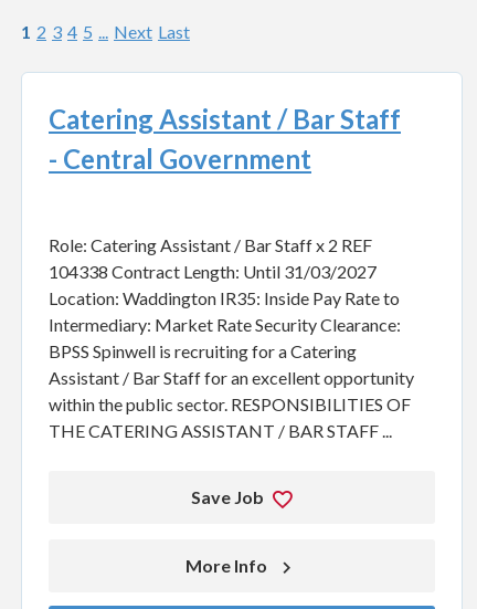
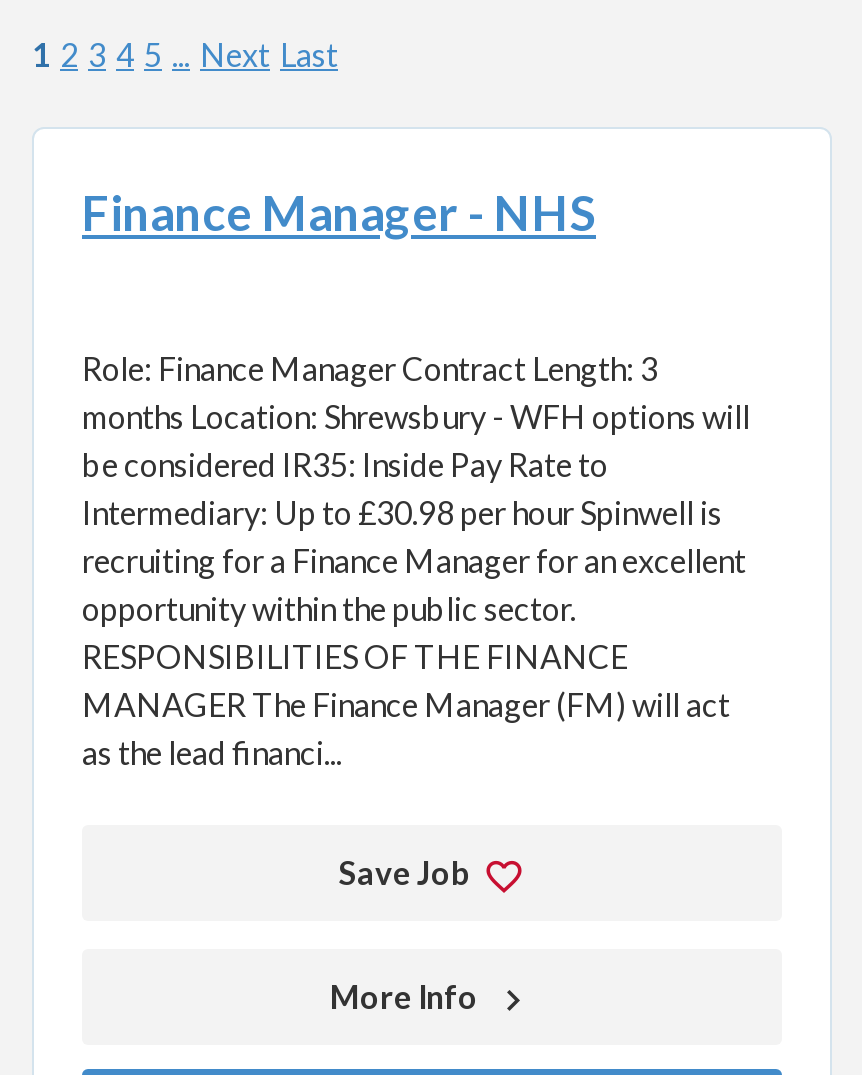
[49,103,401,175] Catering Assistant / Bar Staff | - Central Government -> [82,183,596,241] Finance Manager - NHS
[49,234,414,441] Role: Catering Assistant / Bar Staff x 2 REF | 104338 Contract Length: Until 31/03/2027 | Location: Waddington IR35: Inside Pay Rate to | Intermediary: Market Rate Security Clearance: | BPSS Spinwell is recruiting for a Catering | Assistant / Bar Staff for an excellent opportunity | within the public sector. RESPONSIBILITIES OF | THE CATERING ASSISTANT / BAR STAFF ... -> [82,349,750,771] Role: Finance Manager Contract Length: 3 | months Location: Shrewsbury - WFH options will | be considered IR35: Inside Pay Rate to | Intermediary: Up to £30.98 per hour Spinwell is | recruiting for a Finance Manager for an excellent | opportunity within the public sector. | RESPONSIBILITIES OF THE FINANCE | MANAGER The Finance Manager (FM) will act | as the lead financi...

